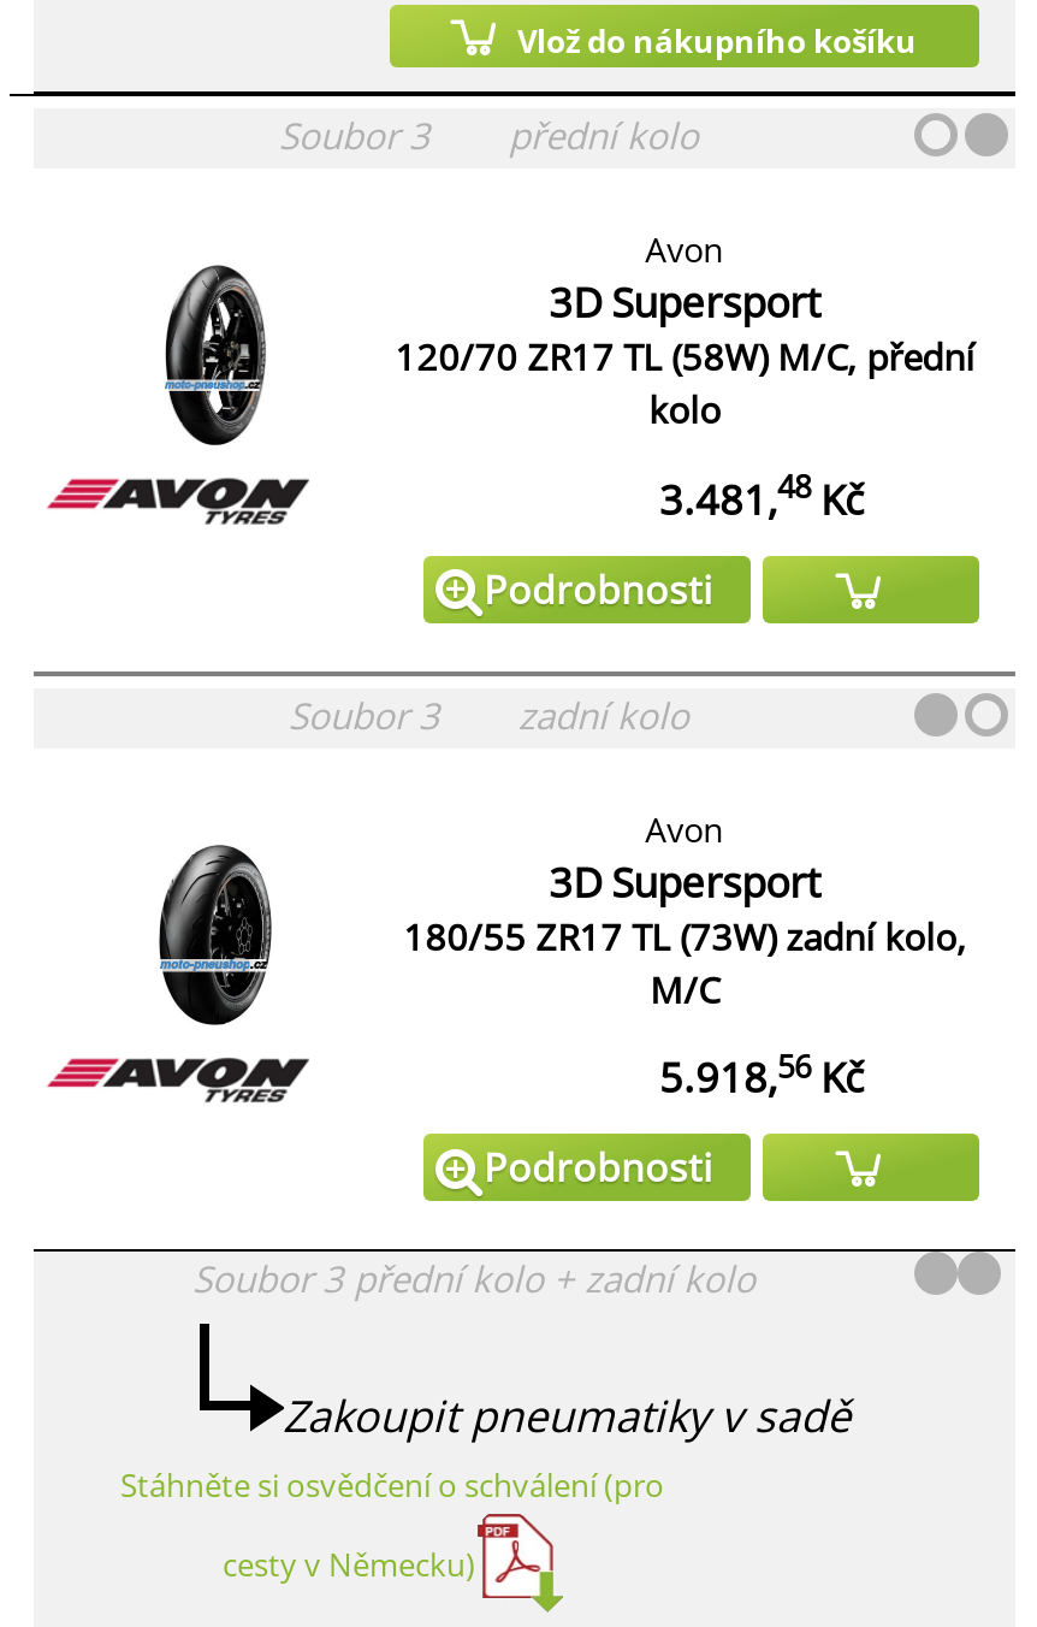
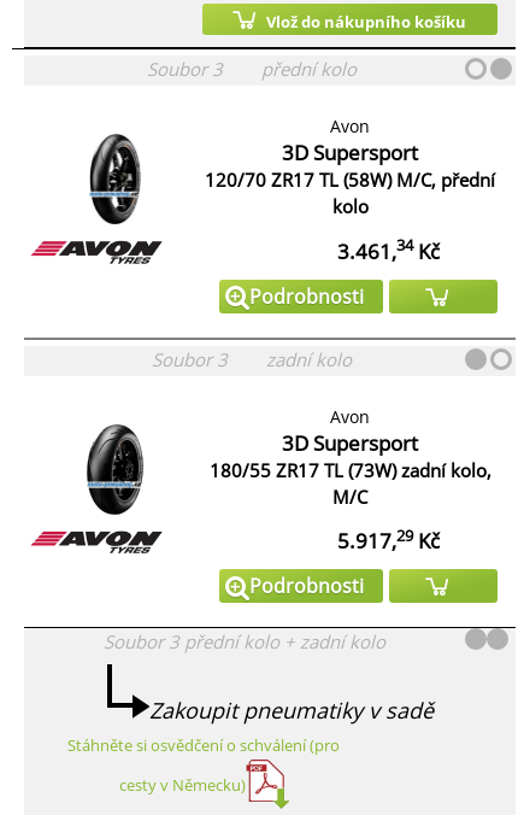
[659,465,864,526] 3.481, 48 Kč -> [337,234,440,265] 3.461, 34 Kč
[659,1044,864,1105] 5.918,56 Kč -> [337,524,440,555] 5.917,29 Kč

